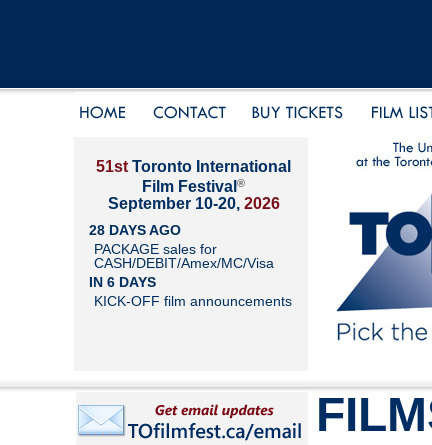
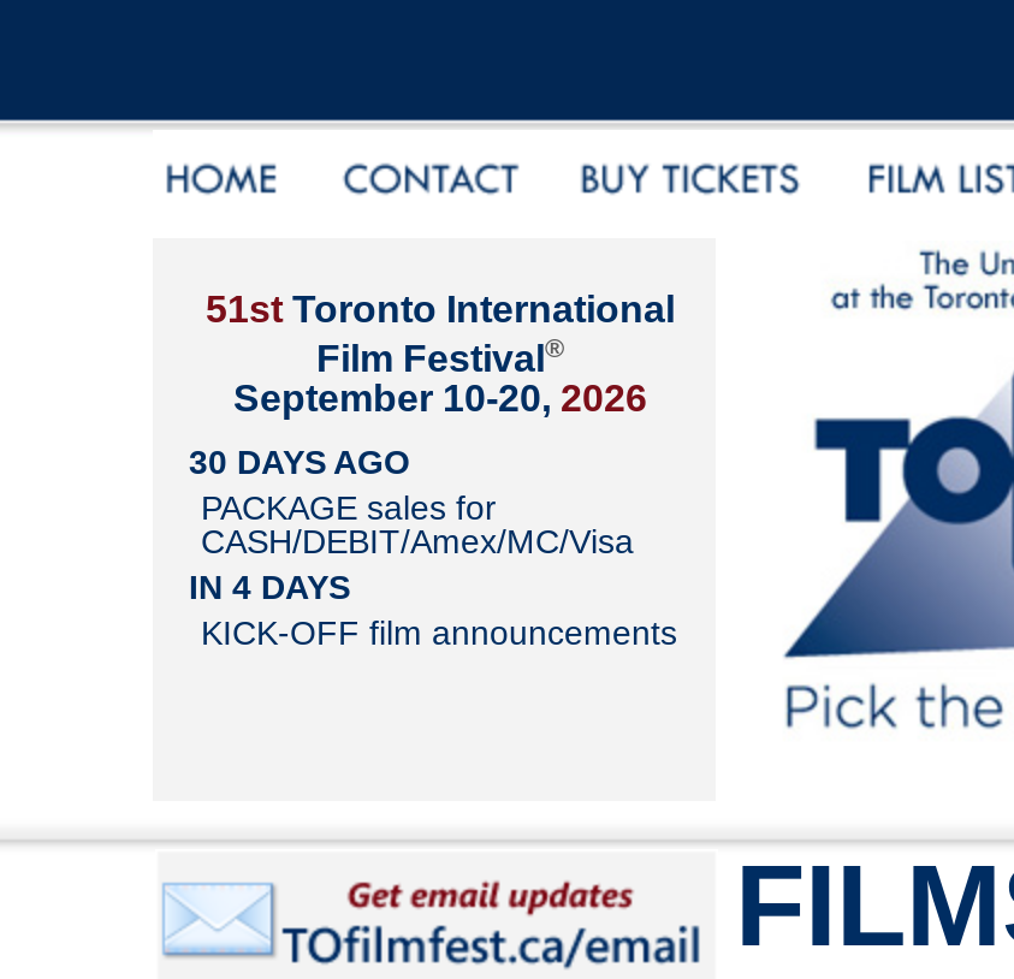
[89,222,181,238] 28 DAYS AGO -> [189,442,410,481] 30 DAYS AGO
[89,274,156,290] IN 6 DAYS -> [189,567,350,606] IN 4 DAYS

